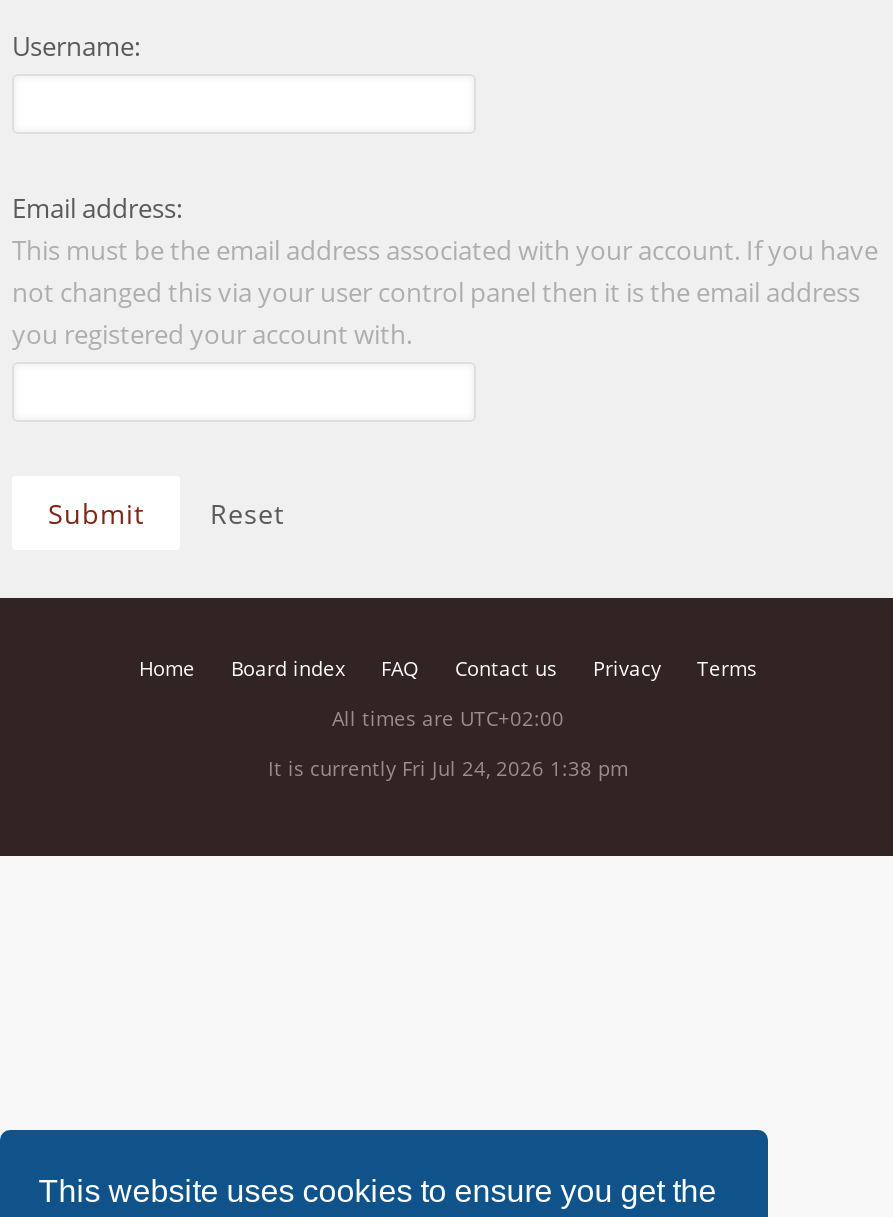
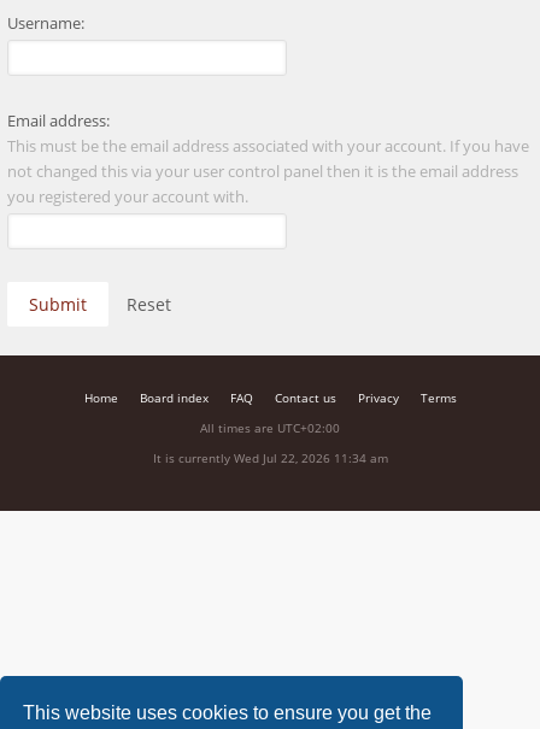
[268,754,628,782] It is currently Fri Jul 24, 2026 1:38 pm -> [152,449,388,466] It is currently Wed Jul 22, 2026 11:34 am

